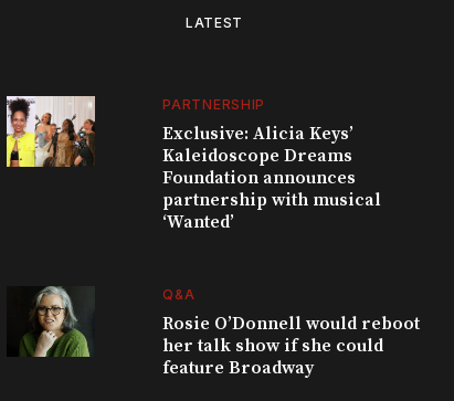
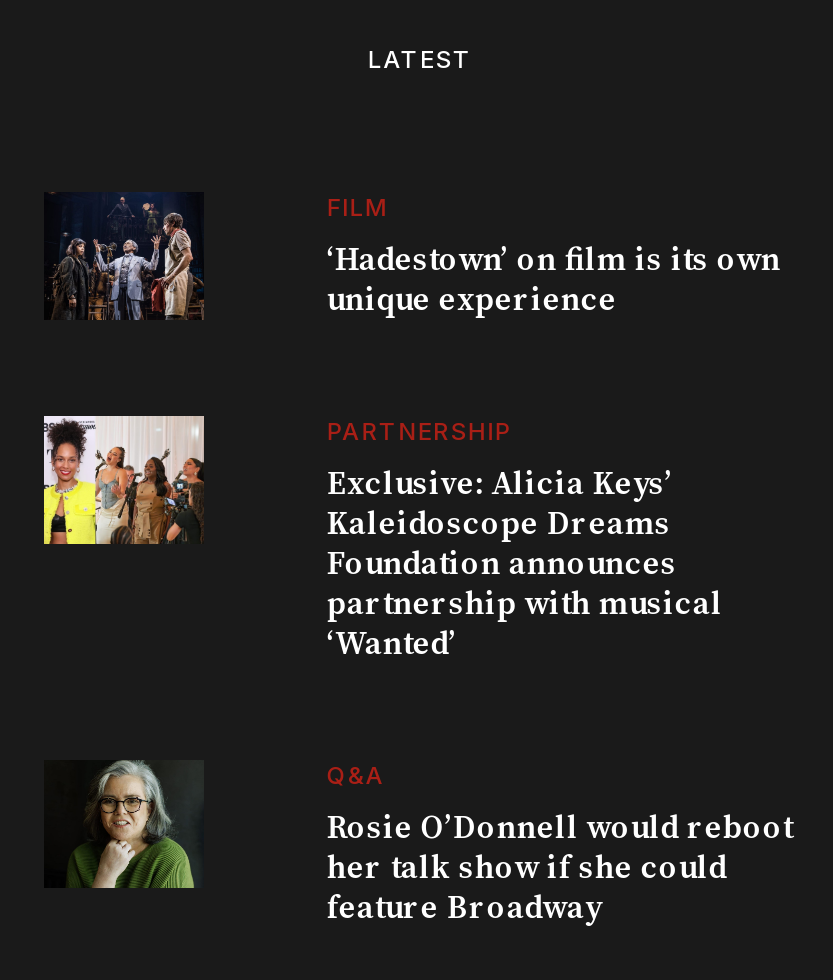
none -> [54,192,194,320] [image]
none -> [327,191,781,319] FILM | ‘Hadestown’ on film is its own | unique experience

